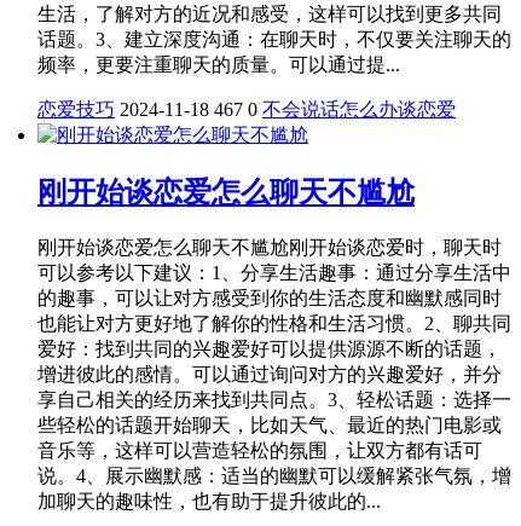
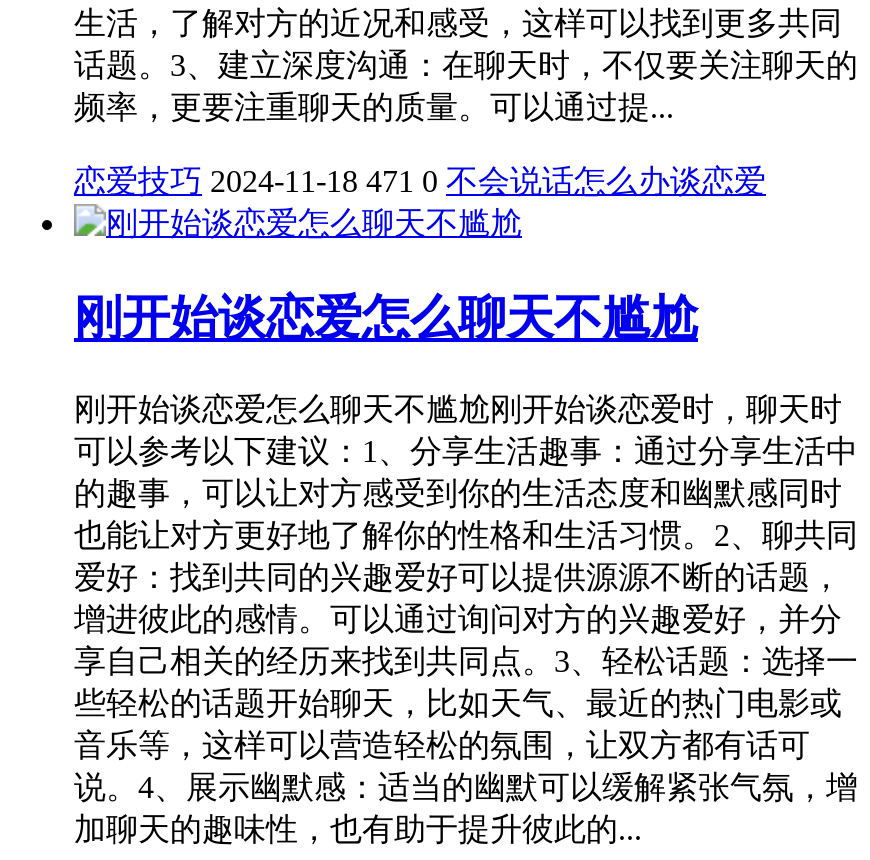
[37,99,456,120] 恋爱技巧 2024-11-18 467 0 不会说话怎么办谈恋爱 -> [74,164,766,198] 恋爱技巧 2024-11-18 471 0 不会说话怎么办谈恋爱

